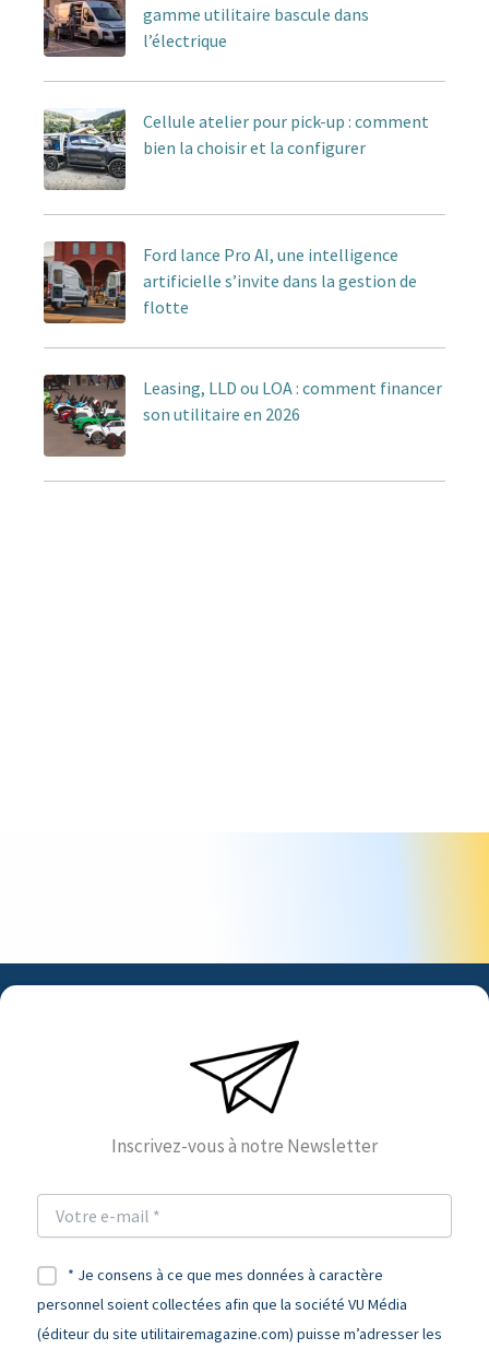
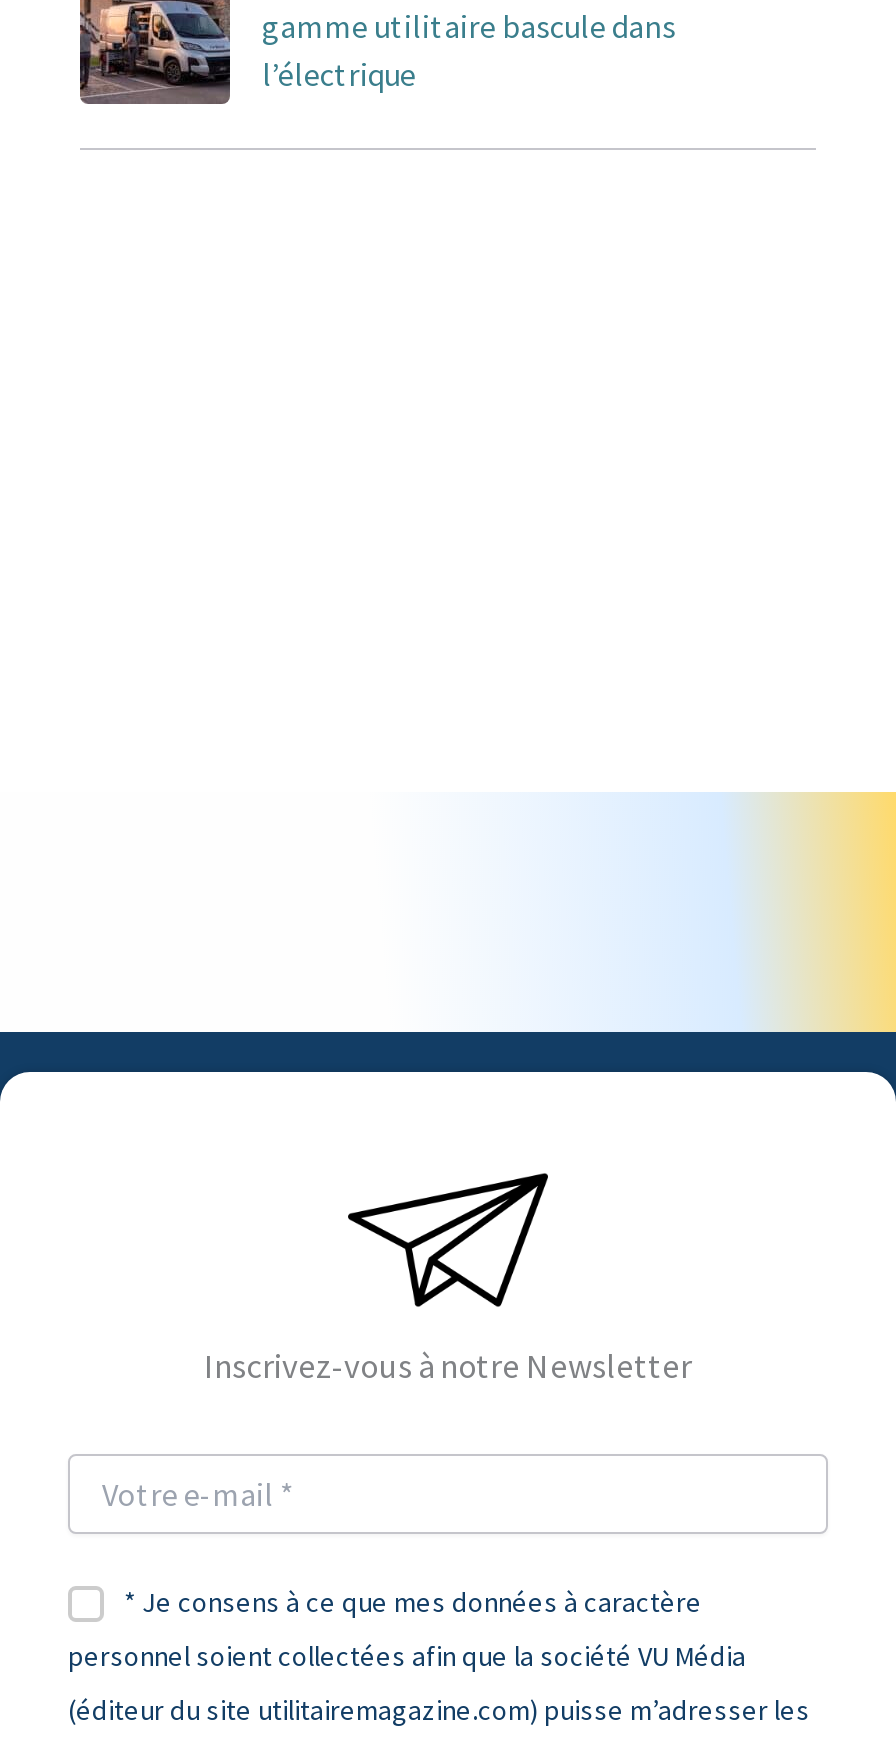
[43,108,429,191] [image] | Cellule atelier pour pick-up : comment | bien la choisir et la configurer -> none
[43,240,417,324] [image] | Ford lance Pro AI, une intelligence | artificielle s’invite dans la gestion de | flotte -> none
[43,374,442,457] [image] | Leasing, LLD ou LOA : comment financer | son utilitaire en 2026 -> none

